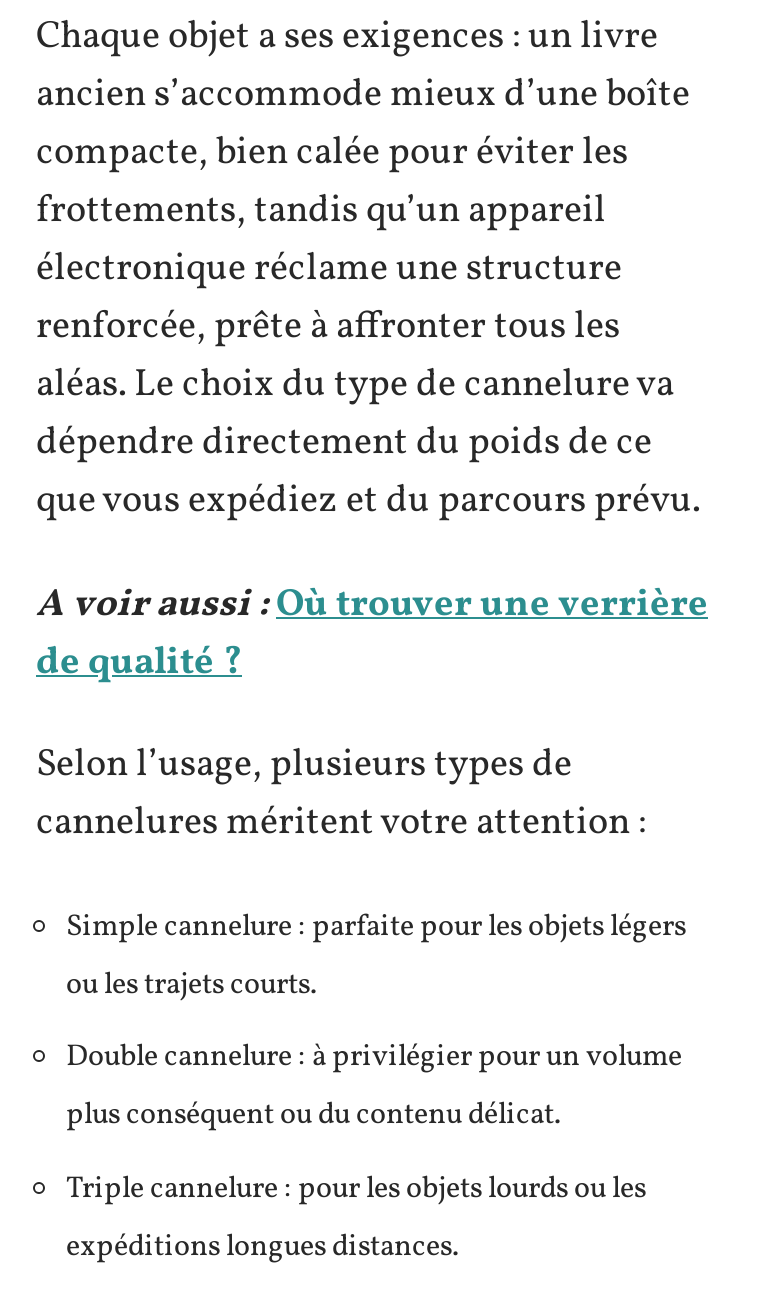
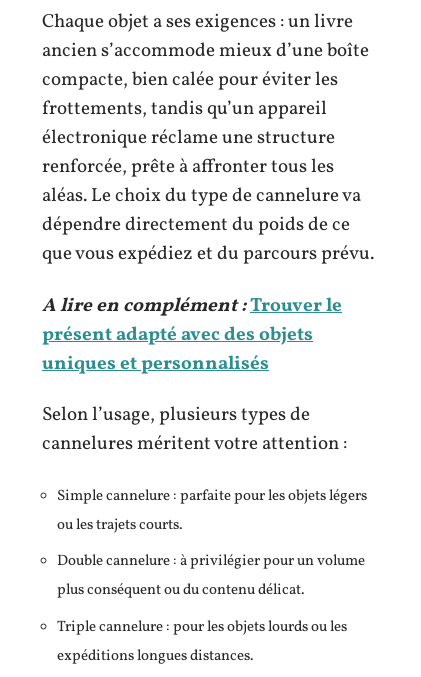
[36,578,708,688] A voir aussi : Où trouver une verrière | de qualité ? -> [42,292,342,376] A lire en complément : Trouver le | présent adapté avec des objets | uniques et personnalisés

